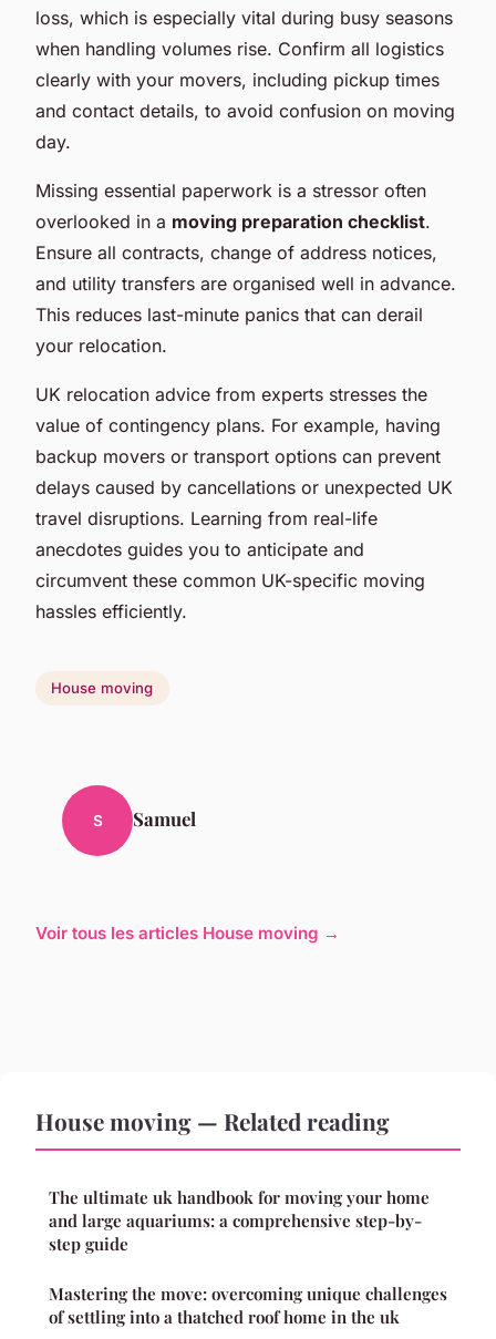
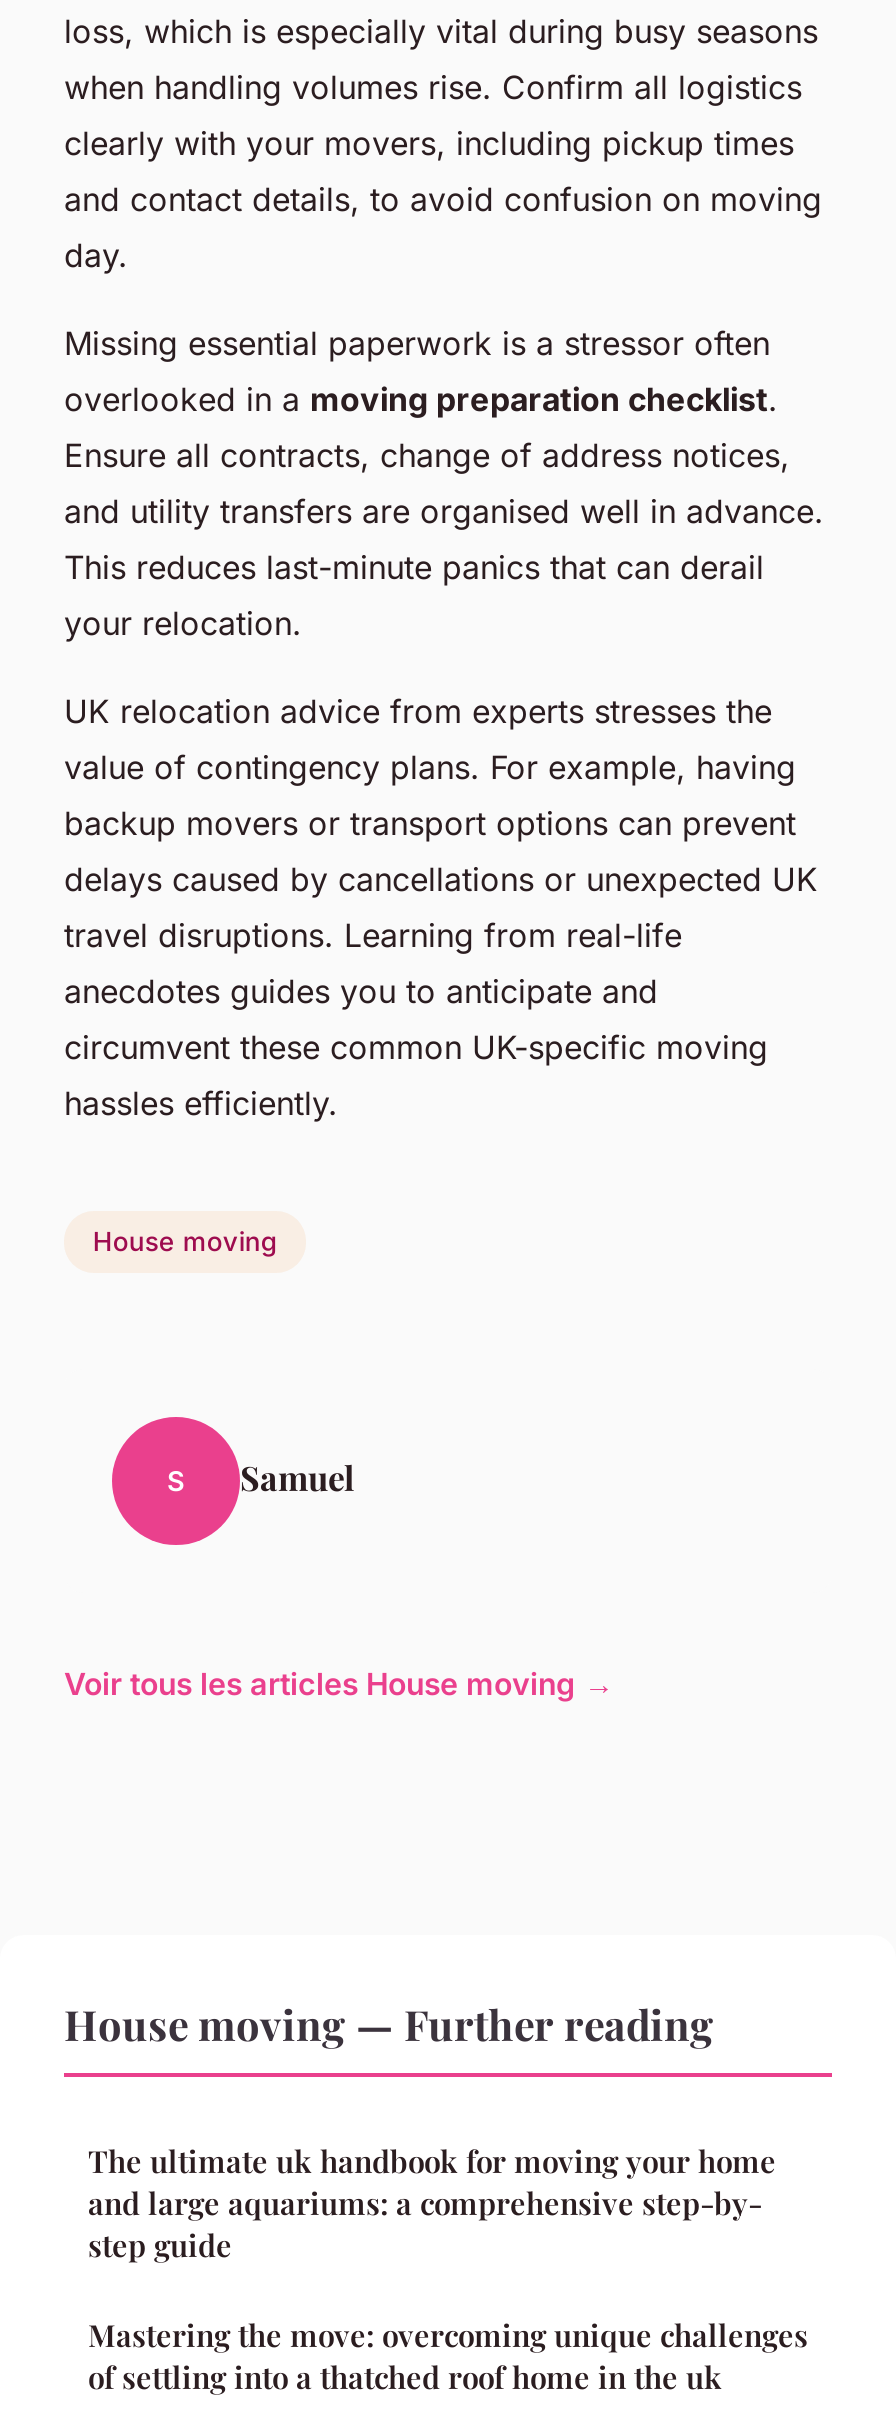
[35,1106,390,1137] House moving — Related reading -> [64,1995,714,2051] House moving — Further reading

